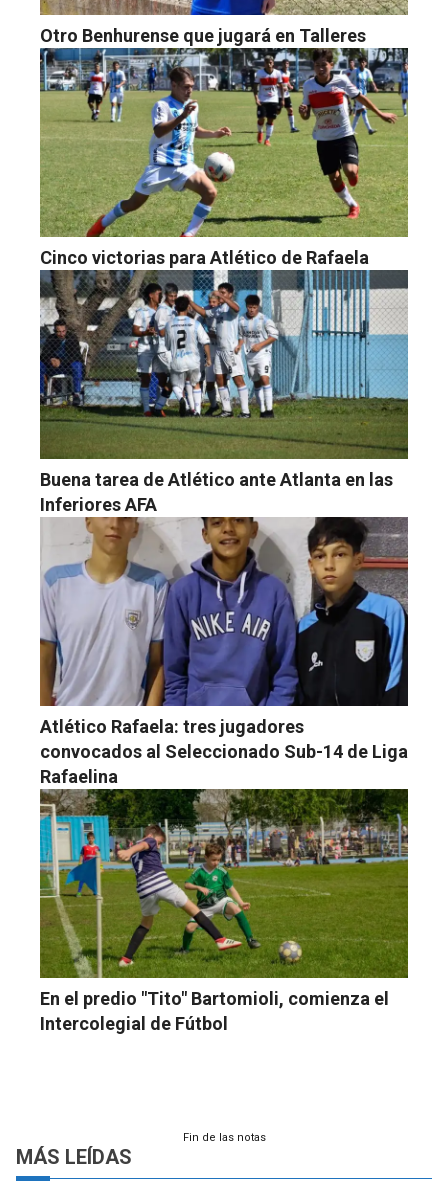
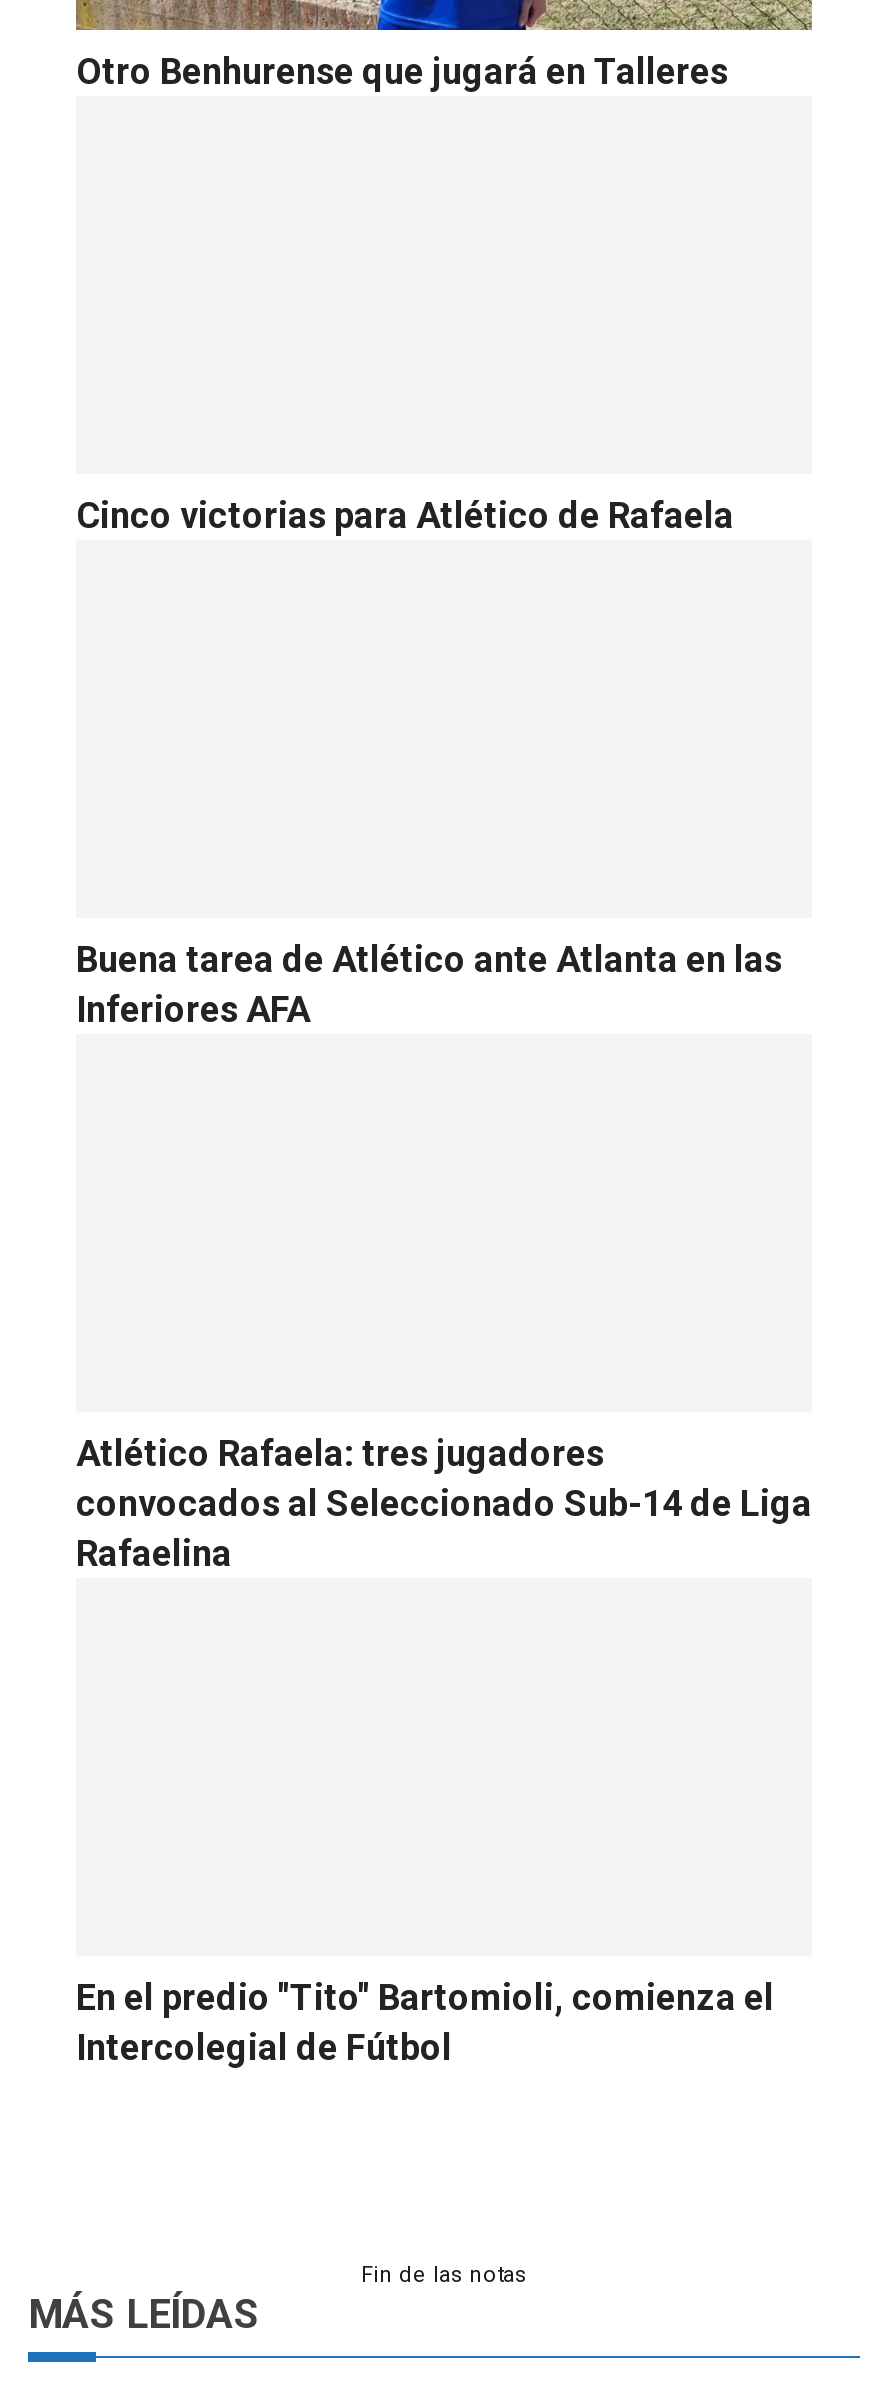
[39,47,409,238] [image] -> none
[39,269,409,460] [image] -> none
[39,516,409,707] [image] -> none
[39,788,409,979] [image] -> none

